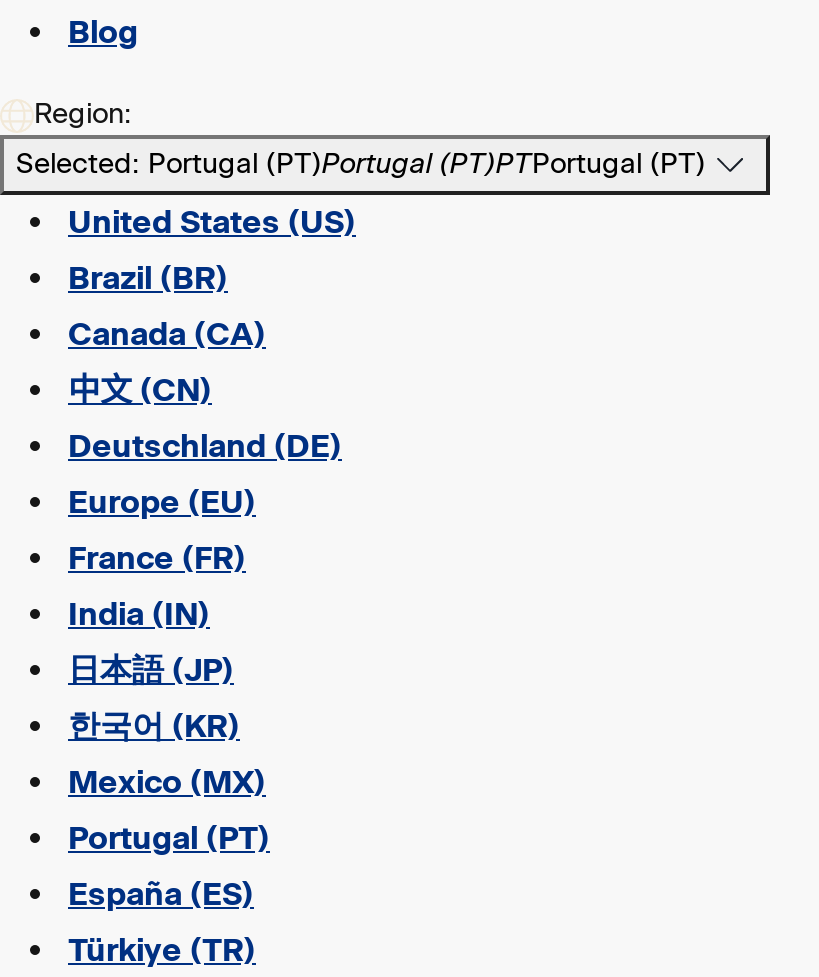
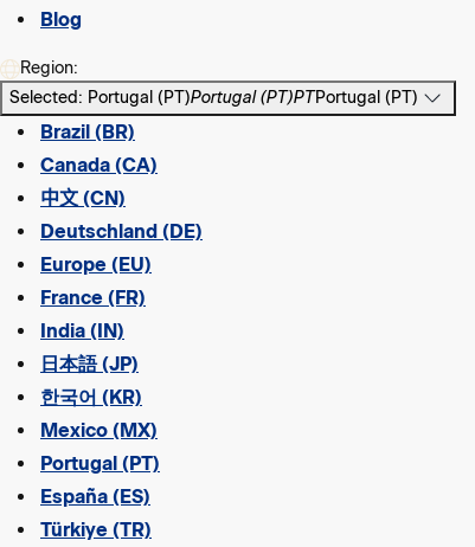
[68,203,356,241] United States (US) -> none

